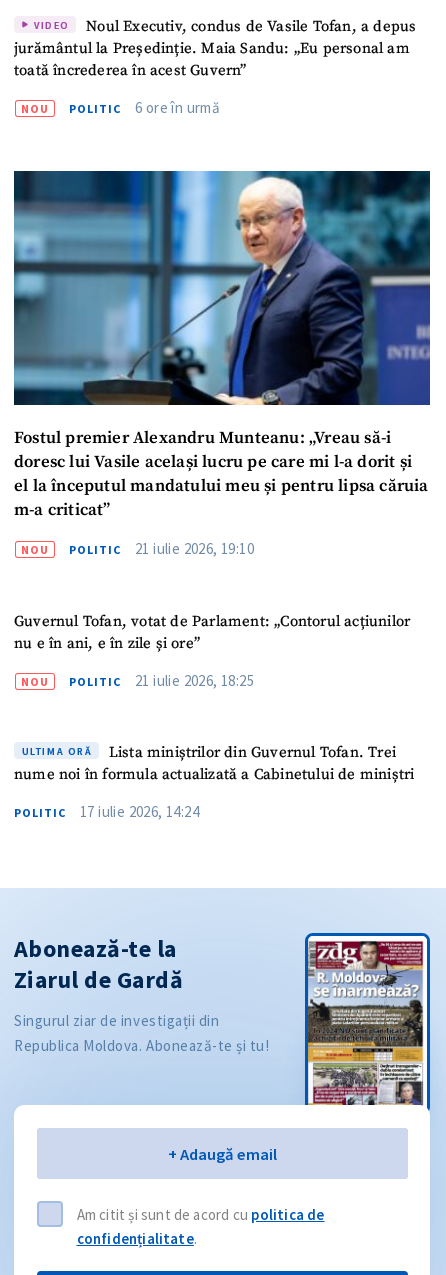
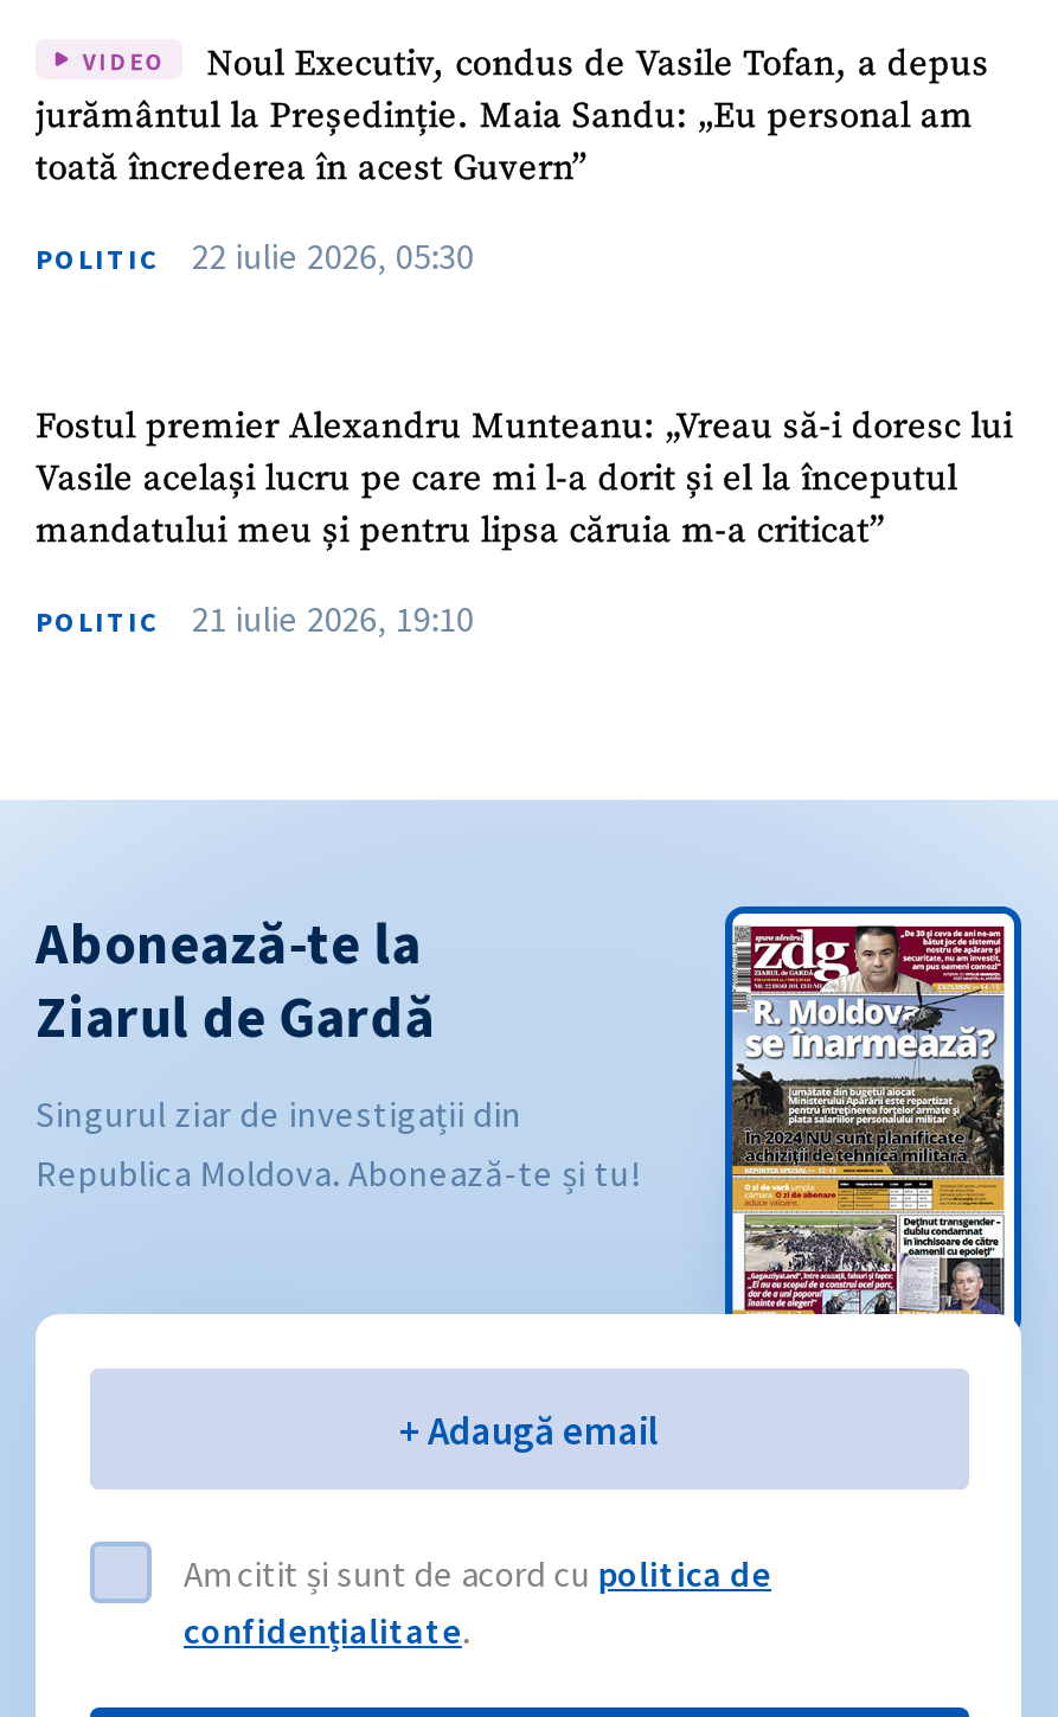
[21,101,49,116] NOU -> none
[135,98,220,117] 6 ore în urmă -> [192,233,474,278] 22 iulie 2026, 05:30
[13,197,431,406] [image] -> none
[14,428,429,557] Fostul premier Alexandru Munteanu: „Vreau să-i | doresc lui Vasile același lucru pe care mi l-a dorit și | el la începutul mandatului meu și pentru lipsa căruia | m-a criticat” | NOU -> [36,404,1013,554] Fostul premier Alexandru Munteanu: „Vreau să-i doresc lui | Vasile același lucru pe care mi l-a dorit și el la începutul | mandatului meu și pentru lipsa căruia m-a criticat”
[14,612,410,690] Guvernul Tofan, votat de Parlament: „Contorul acțiunilor | nu e în ani, e în zile și ore” | NOU | POLITIC | 21 iulie 2026, 18:25 -> none
[14,743,414,821] ULTIMA ORĂ | Lista miniștrilor din Guvernul Tofan. Trei | nume noi în formula actualizată a Cabinetului de miniștri | POLITIC | 17 iulie 2026, 14:24 -> none

